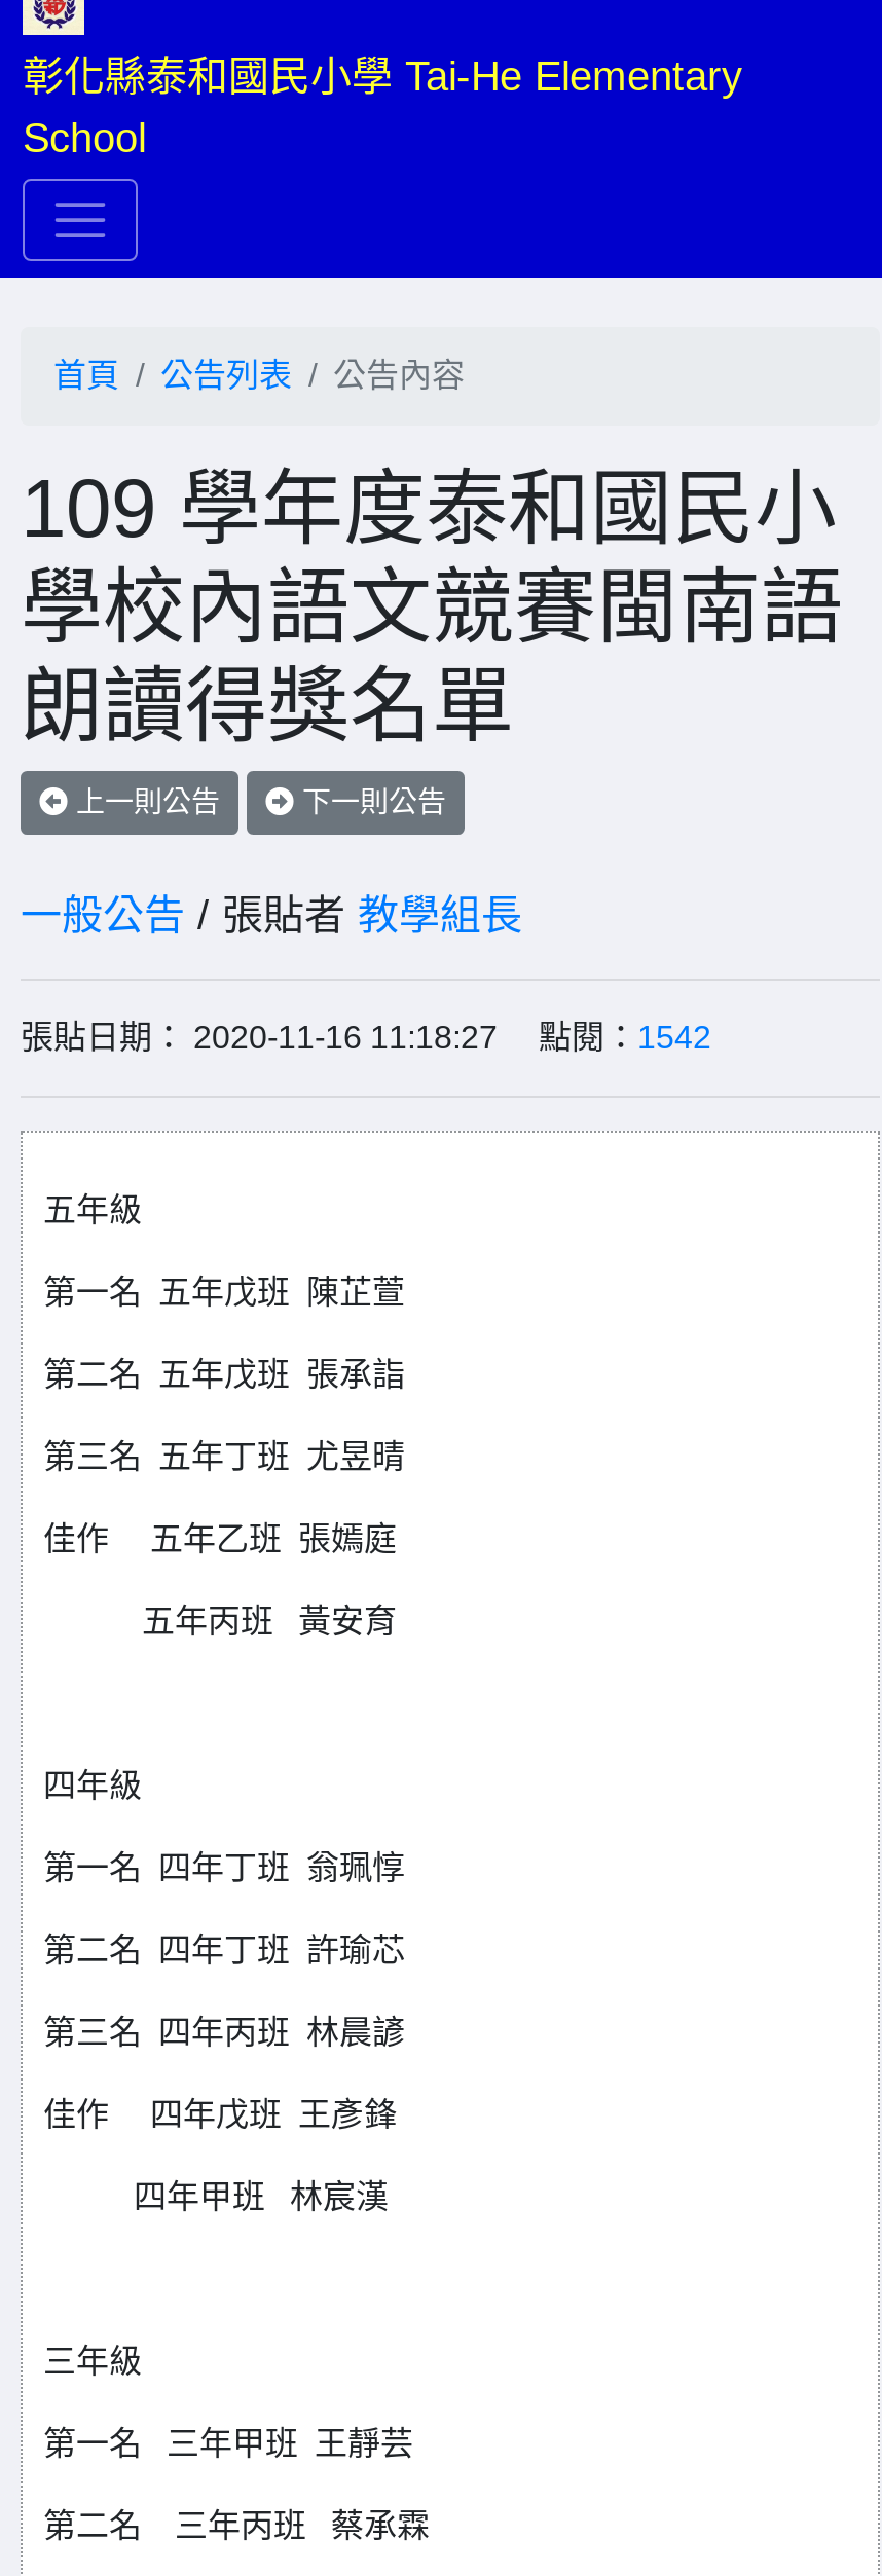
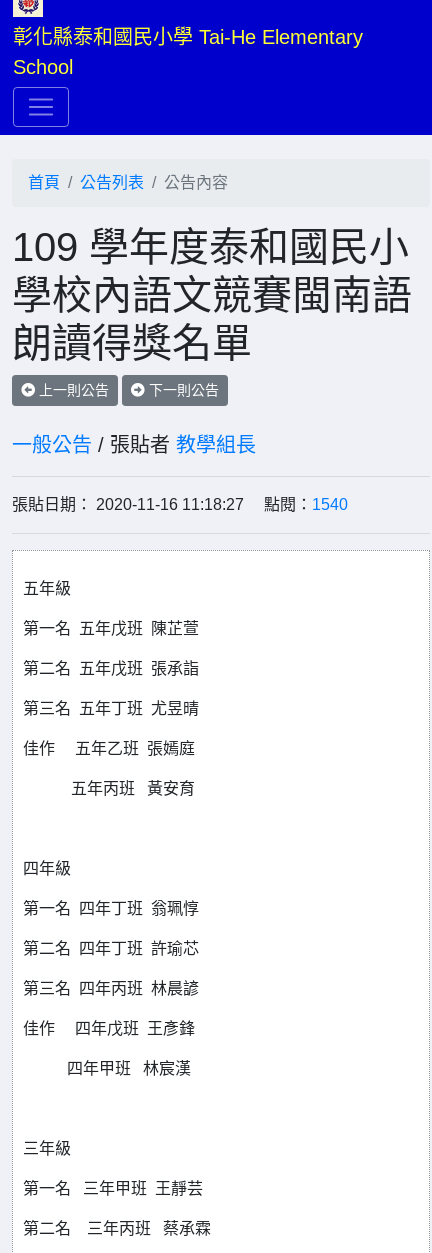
[21,1020,711,1055] 張貼日期： 2020-11-16 11:18:27 點閱：1542 -> [12,496,348,513] 張貼日期： 2020-11-16 11:18:27 點閱：1540

